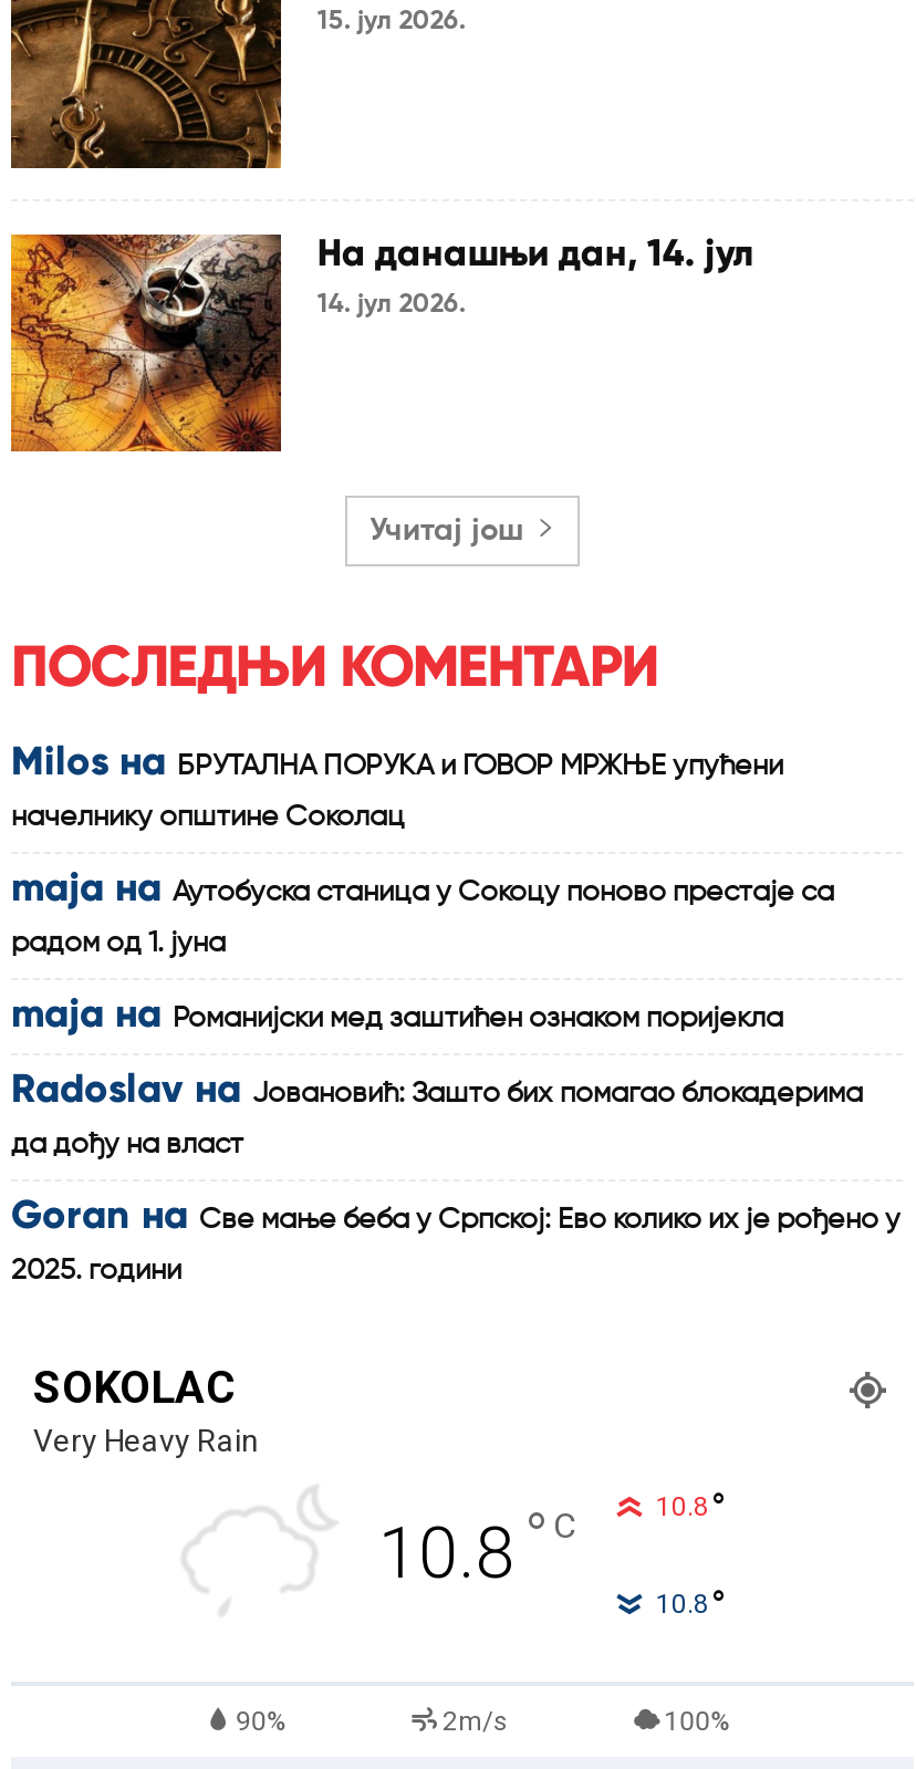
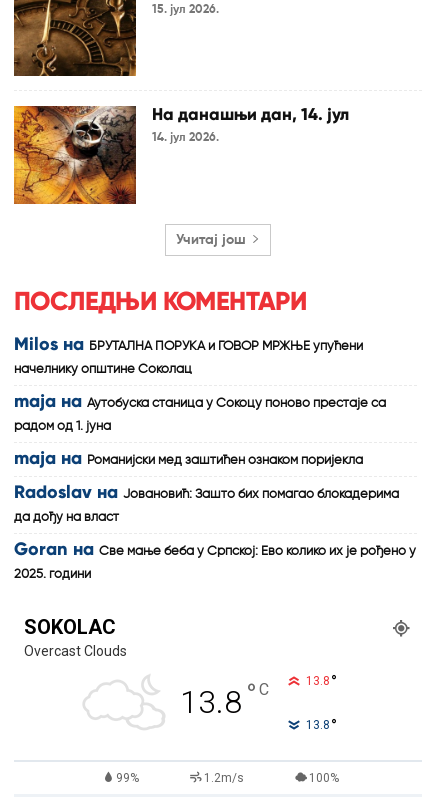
[33,1423,725,1596] Very Heavy Rain | 10.8 ° C | 10.8° -> [24,643,336,721] Overcast Clouds | 13.8 ° C | 13.8°
[656,1582,725,1629] 10.8° -> [305,715,336,736] 13.8°
[236,1706,509,1737] 90% | 2m/s -> [116,771,244,785] 99% | 1.2m/s

